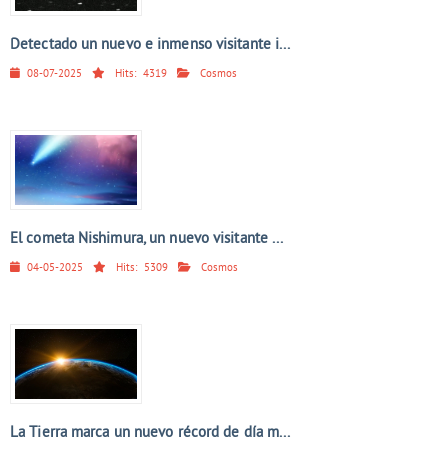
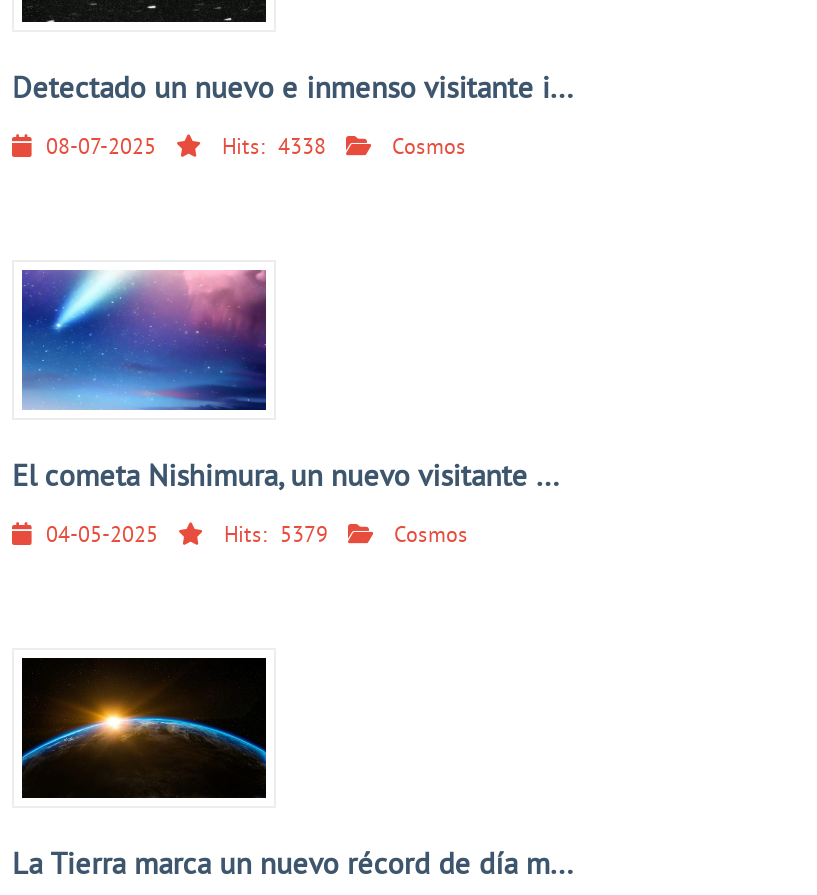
[115,67,167,81] Hits: 4319 -> [222,134,326,162] Hits: 4338
[116,261,168,275] Hits: 5309 -> [224,522,328,550] Hits: 5379

